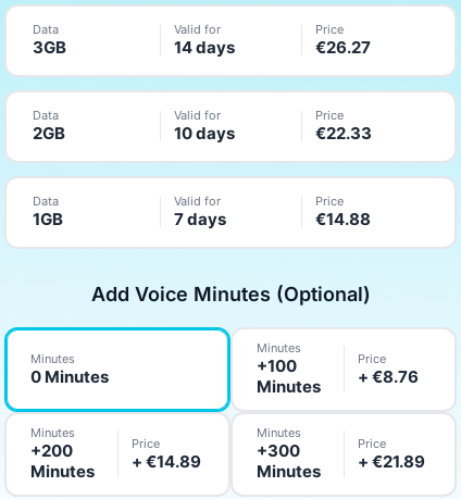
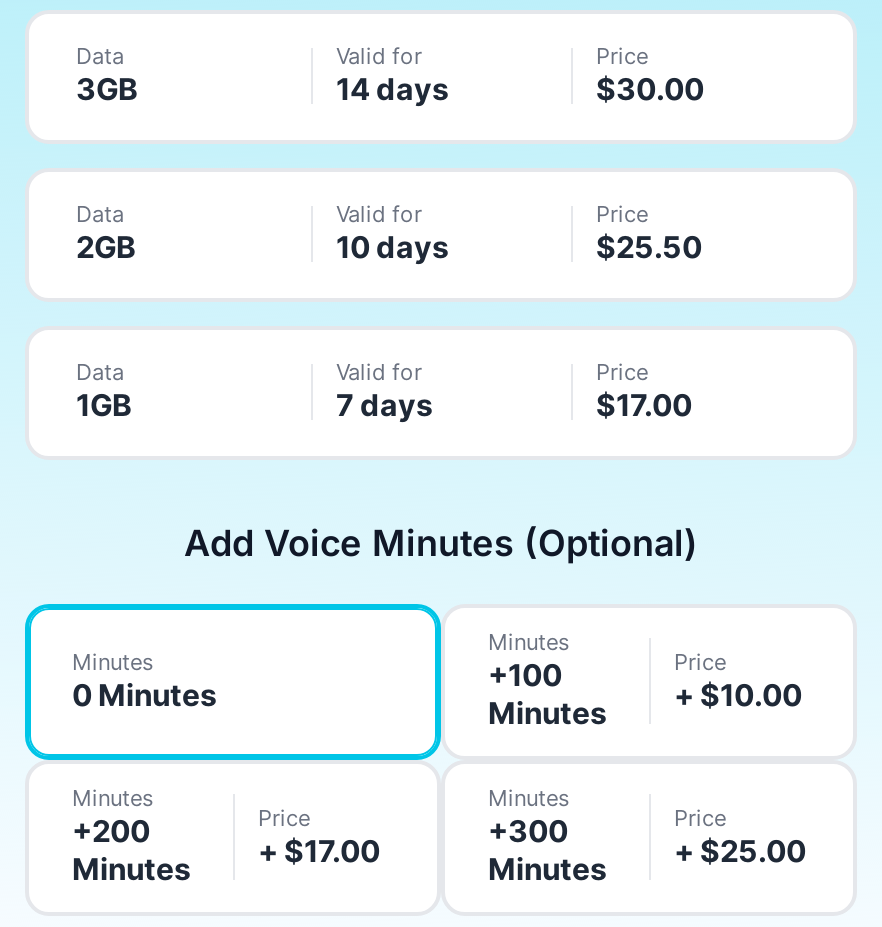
[315,37,370,58] €26.27 -> [596,70,704,108] $30.00
[315,123,371,144] €22.33 -> [596,228,702,266] $25.50
[315,209,370,229] €14.88 -> [596,386,692,424] $17.00
[256,366,418,397] Minutes + €8.76 -> [488,675,802,732] Minutes + $10.00
[30,451,201,482] Minutes + €14.89 -> [72,831,380,888] Minutes + $17.00
[256,451,425,482] Minutes + €21.89 -> [488,831,806,888] Minutes + $25.00

